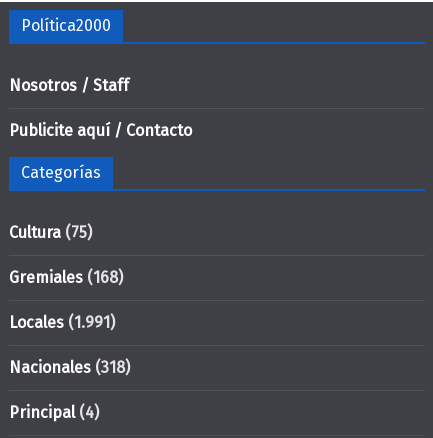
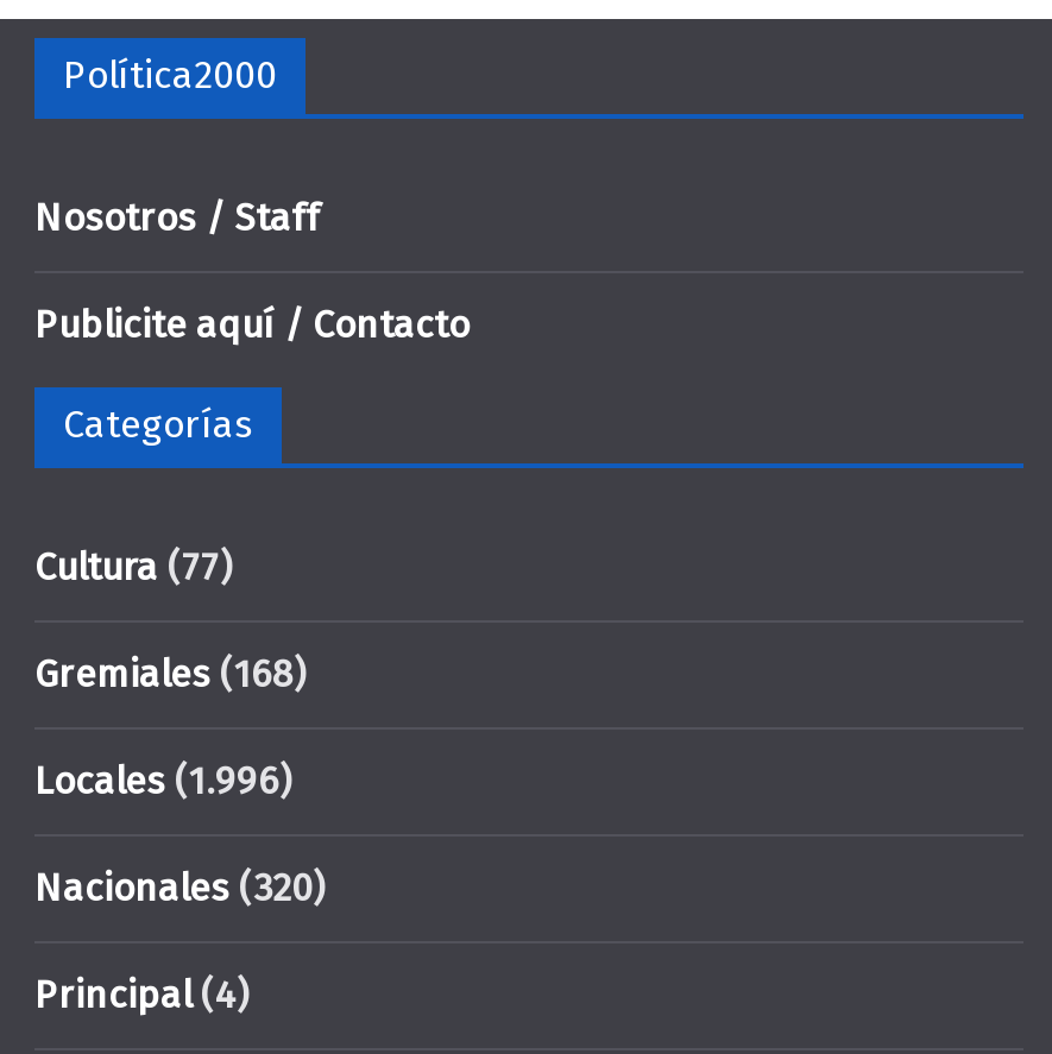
[9,223,92,242] Cultura (75) -> [34,544,232,589] Cultura (77)
[9,313,115,332] Locales (1.991) -> [34,758,291,803] Locales (1.996)
[9,358,130,377] Nacionales (318) -> [34,865,325,910] Nacionales (320)

